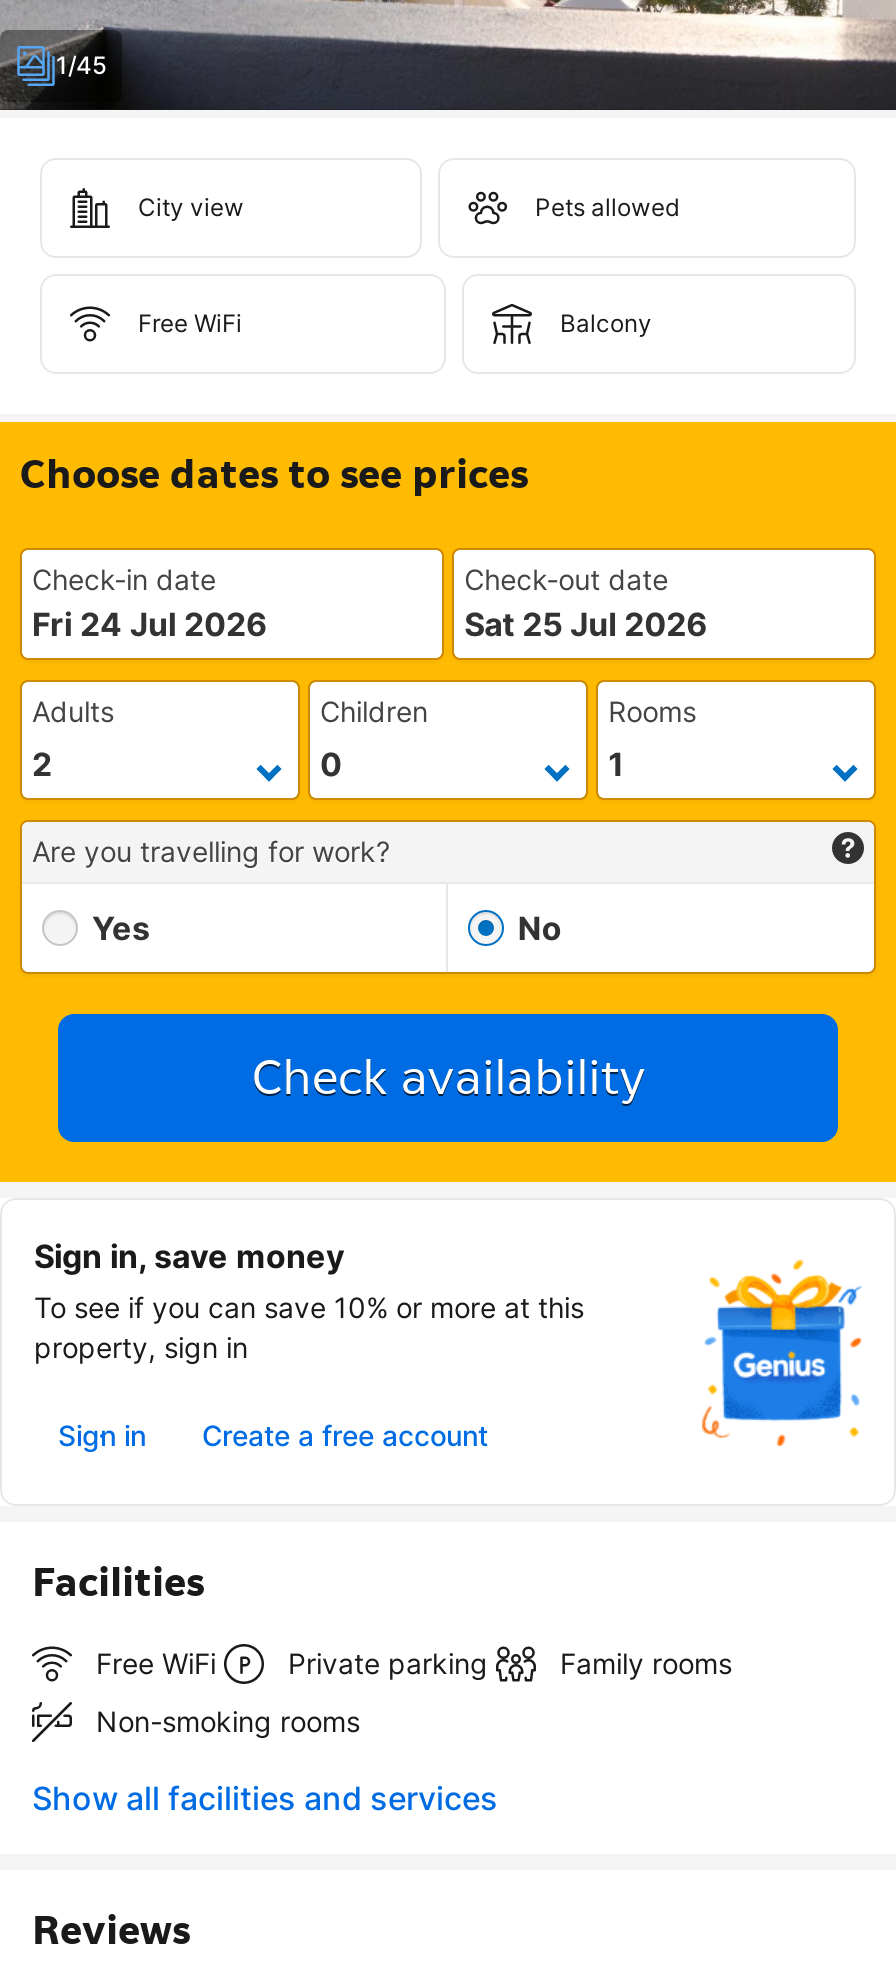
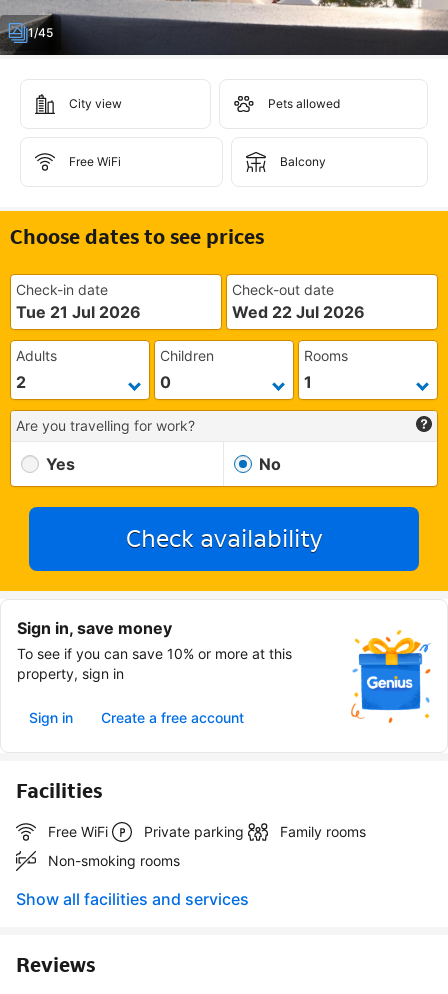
[32,604,268,644] Fri 24 Jul 2026 -> [16,302,141,322] Tue 21 Jul 2026
[464,604,708,644] Sat 25 Jul 2026 -> [232,302,365,322] Wed 22 Jul 2026

